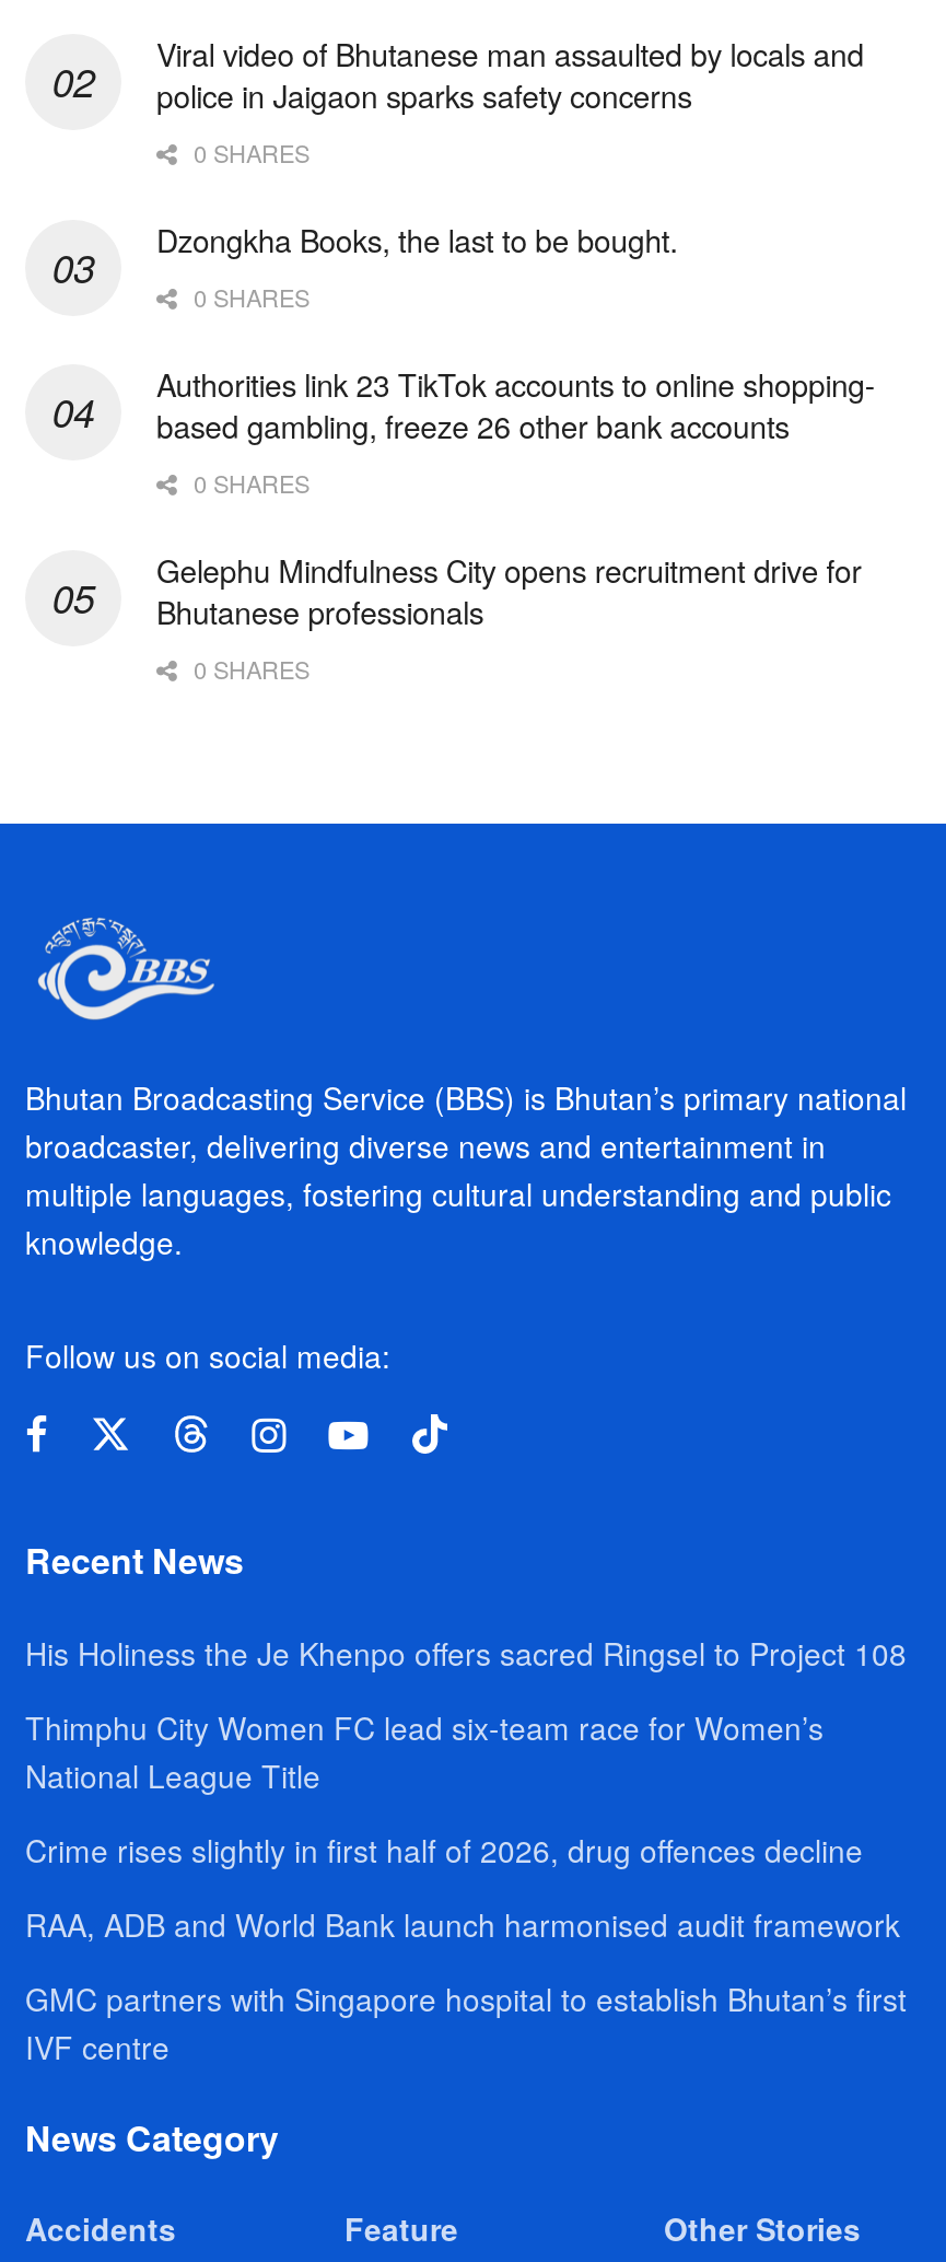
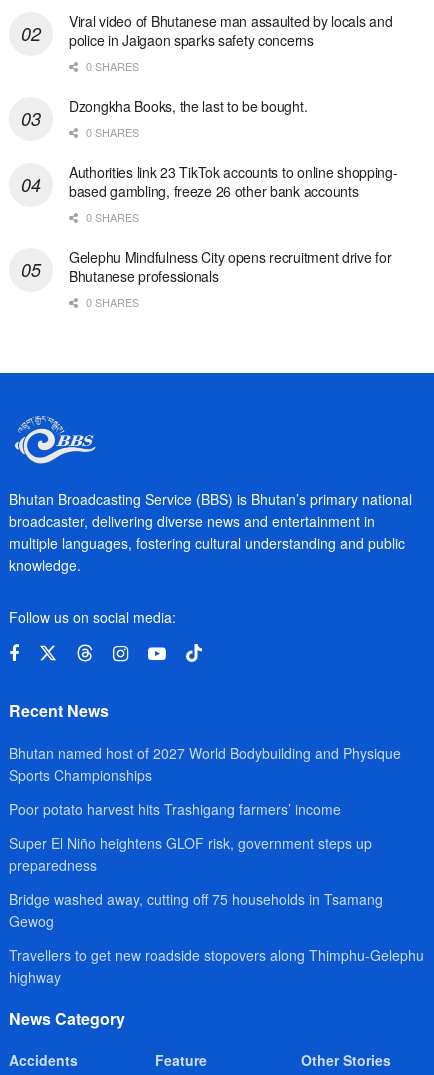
[25,1631,907,1675] His Holiness the Je Khenpo offers sacred Ringsel to Project 108 -> [9,742,401,784] Bhutan named host of 2027 World Bodybuilding and Physique | Sports Championships
[25,1705,824,1797] Thimphu City Women FC lead six-team race for Women’s | National League Title -> [9,798,341,818] Poor potato harvest hits Trashigang farmers’ income
[25,1828,863,1872] Crime rises slightly in first half of 2026, drug offences decline -> [9,832,372,874] Super El Niño heightens GLOF risk, government steps up | preparedness
[25,1902,900,1946] RAA, ADB and World Bank launch harmonised audit framework -> [9,888,383,930] Bridge washed away, cutting off 75 households in Tsamang | Gewog
[25,1977,907,2068] GMC partners with Singapore hospital to establish Bhutan’s first | IVF centre -> [9,944,424,986] Travellers to get new roadside stopovers along Thimphu-Gelephu | highway

